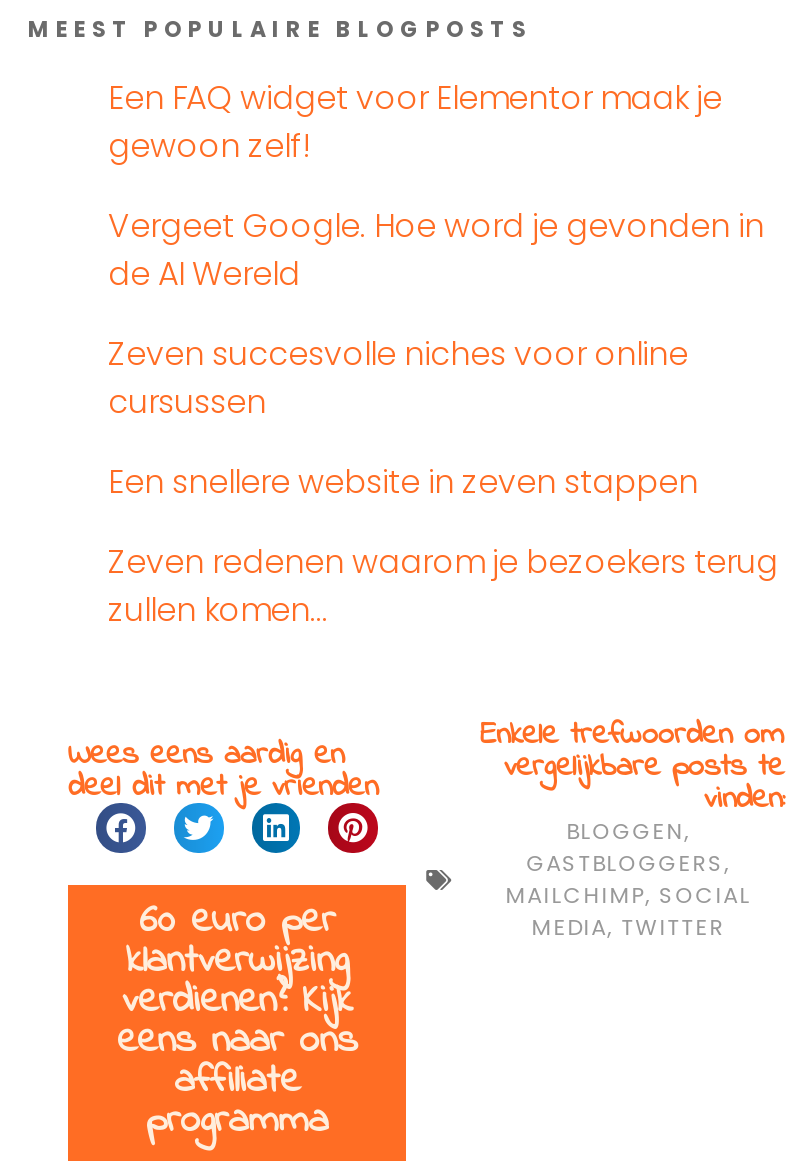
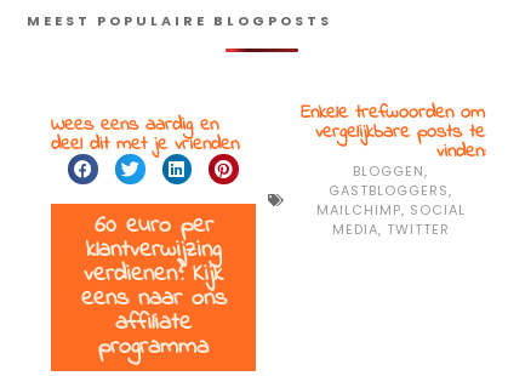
[108,75,778,633] Een FAQ widget voor Elementor maak je | gewoon zelf! | Vergeet Google. Hoe word je gevonden in | de AI Wereld | Zeven succesvolle niches voor online | cursussen | Een snellere website in zeven stappen | Zeven redenen waarom je bezoekers terug | zullen komen… -> none

